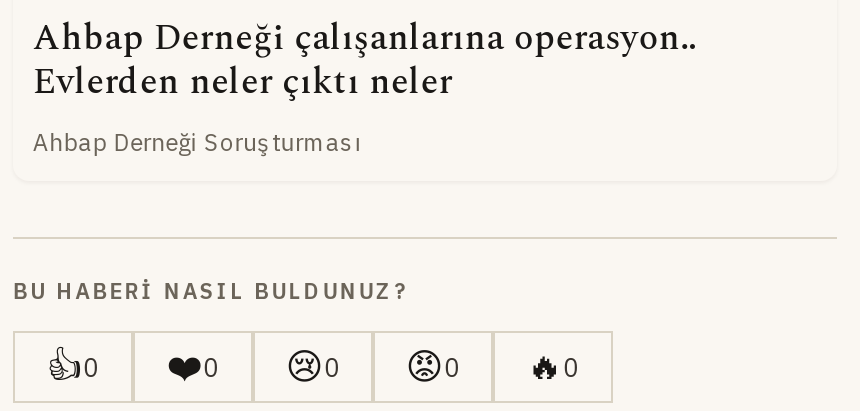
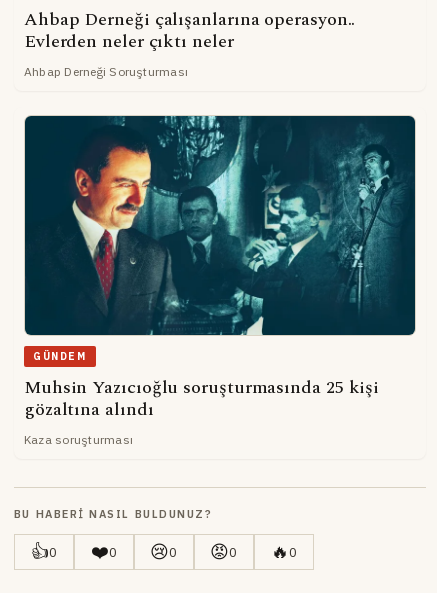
none -> [24,115,416,447] [image] | GÜNDEM | Muhsin Yazıcıoğlu soruşturmasında 25 kişi | gözaltına alındı | Kaza soruşturması

